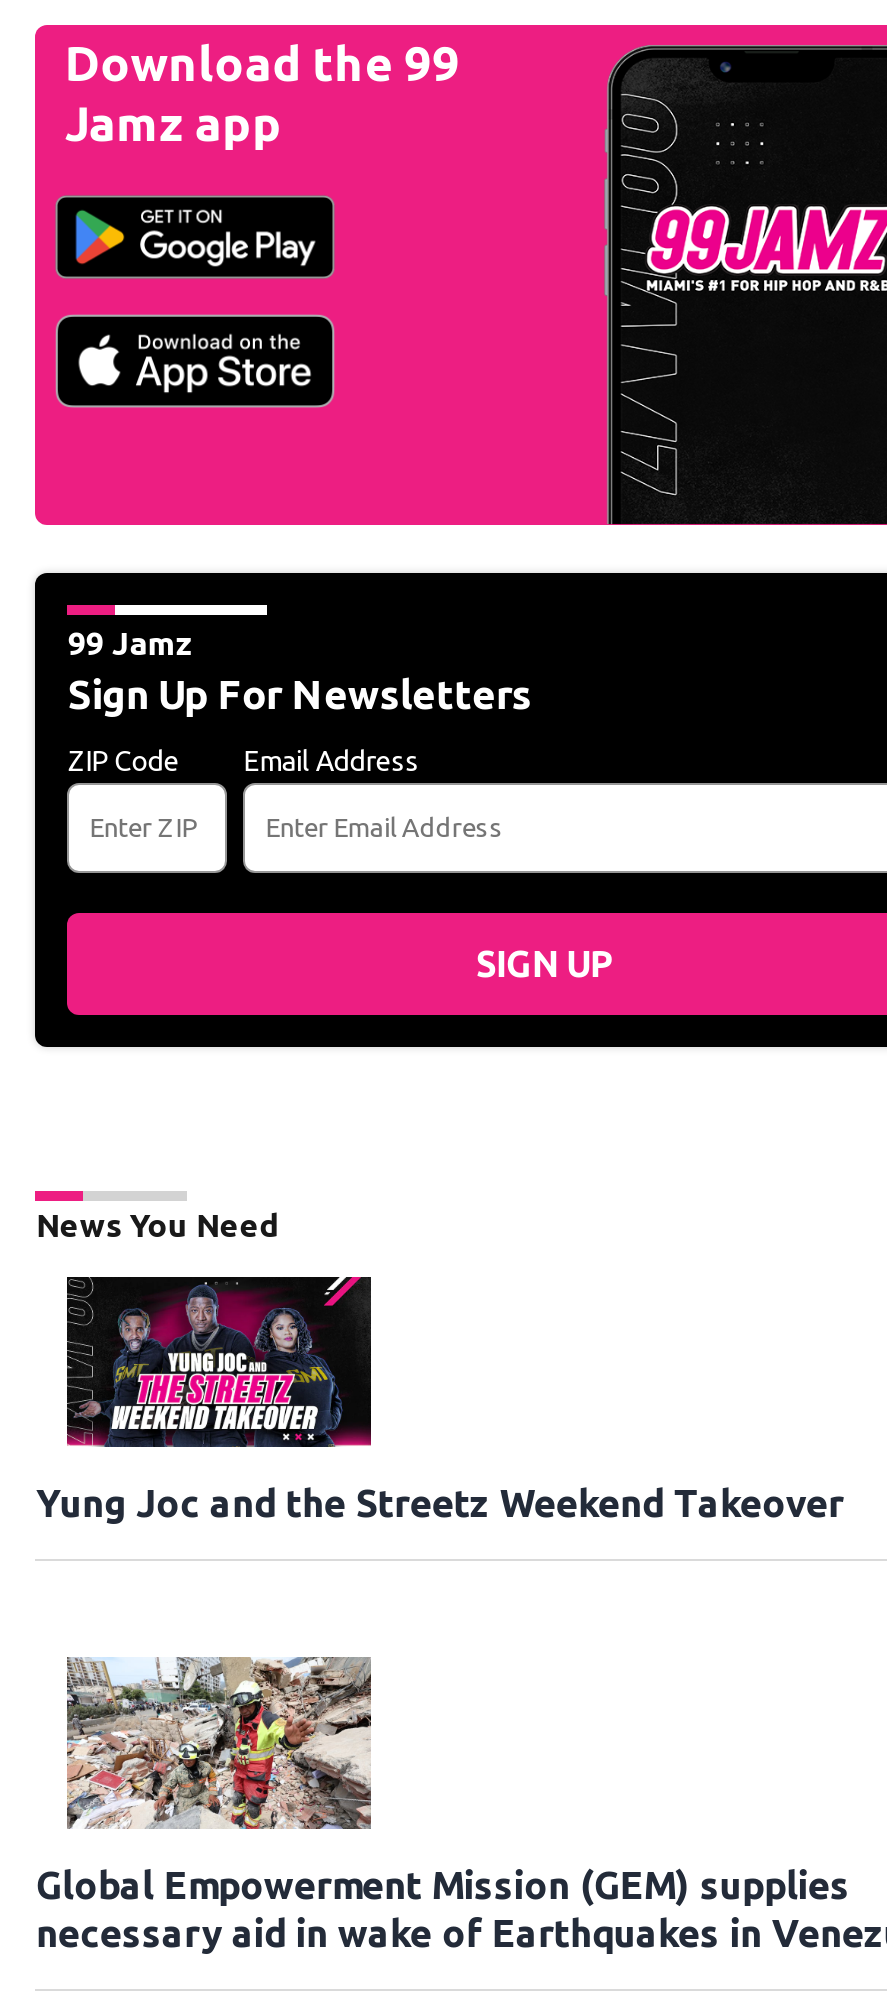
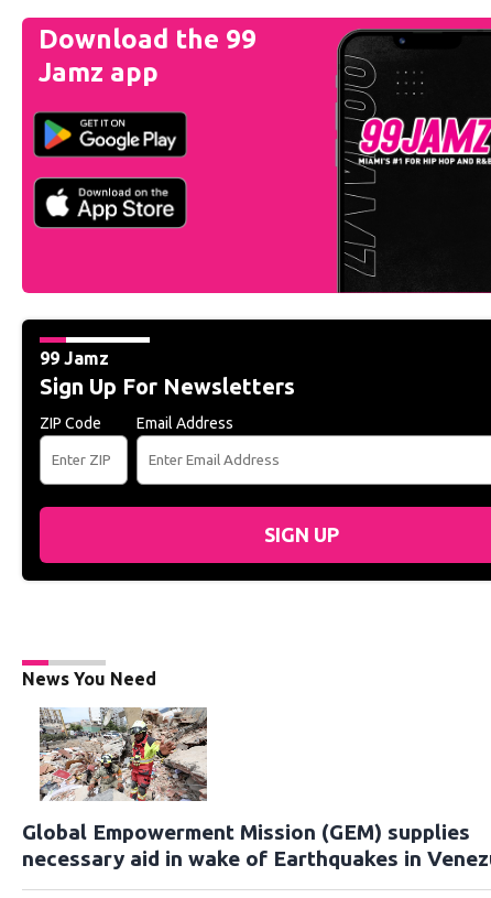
[36,1275,844,1526] [image] | Yung Joc and the Streetz Weekend Takeover -> none

